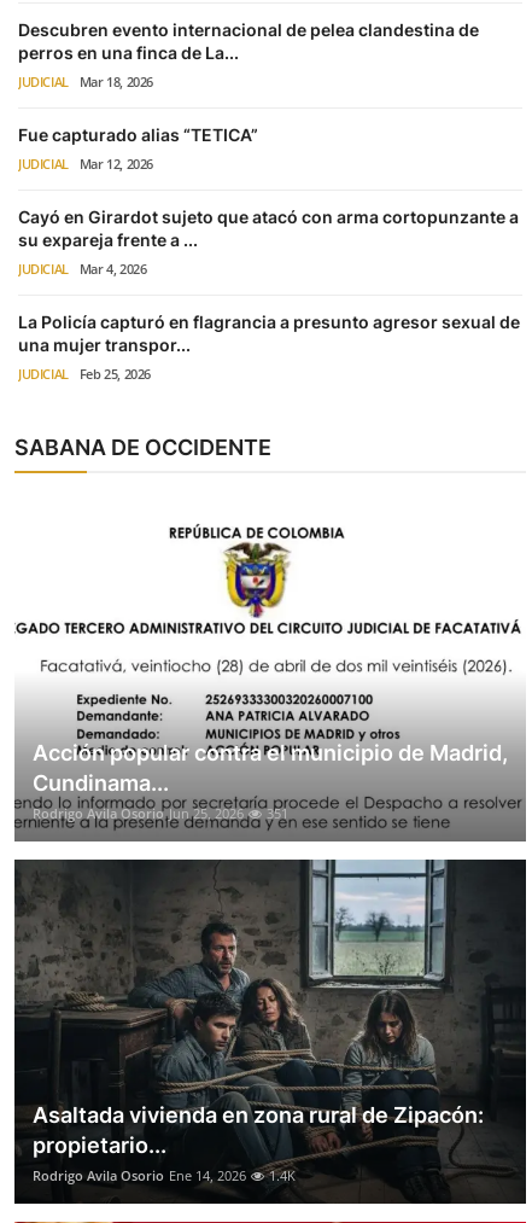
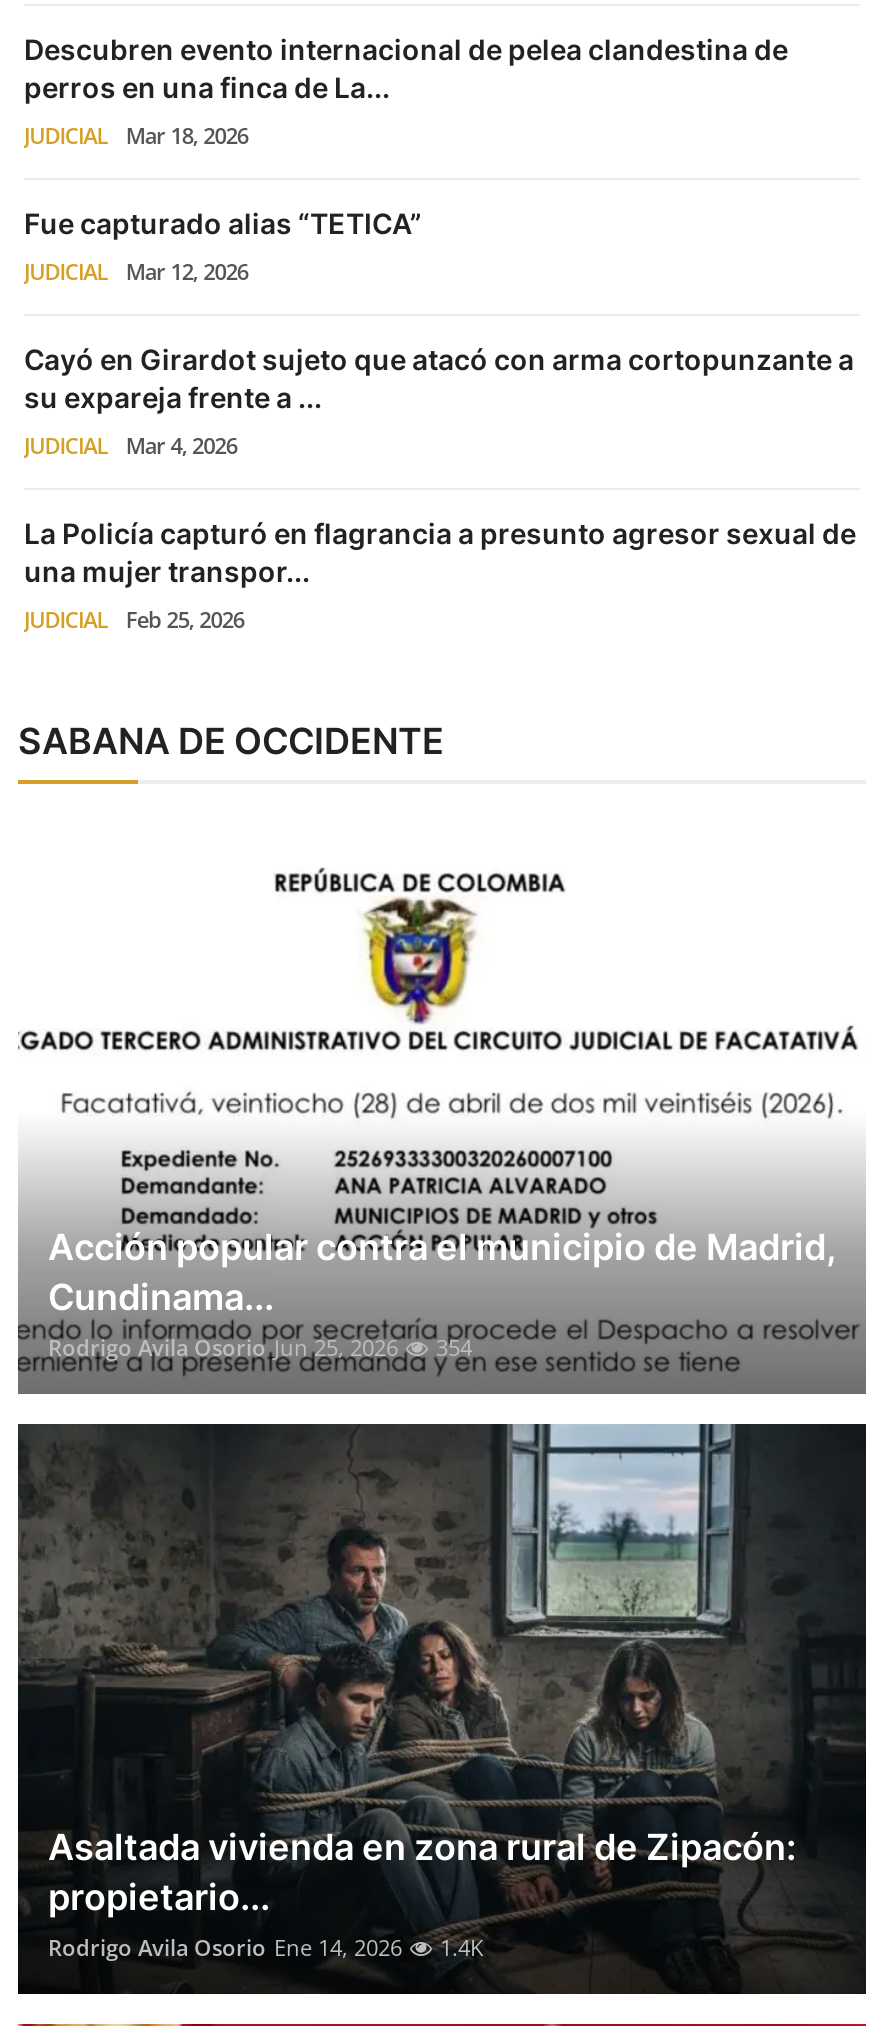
[33,804,288,822] Rodrigo Avila Osorio Jun 25, 2026 351 -> [48,1332,472,1362] Rodrigo Avila Osorio Jun 25, 2026 354

